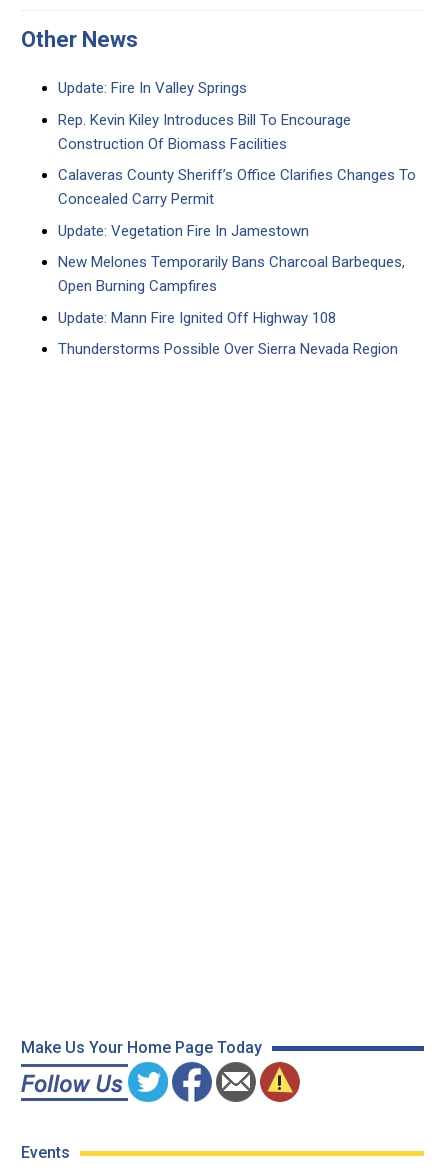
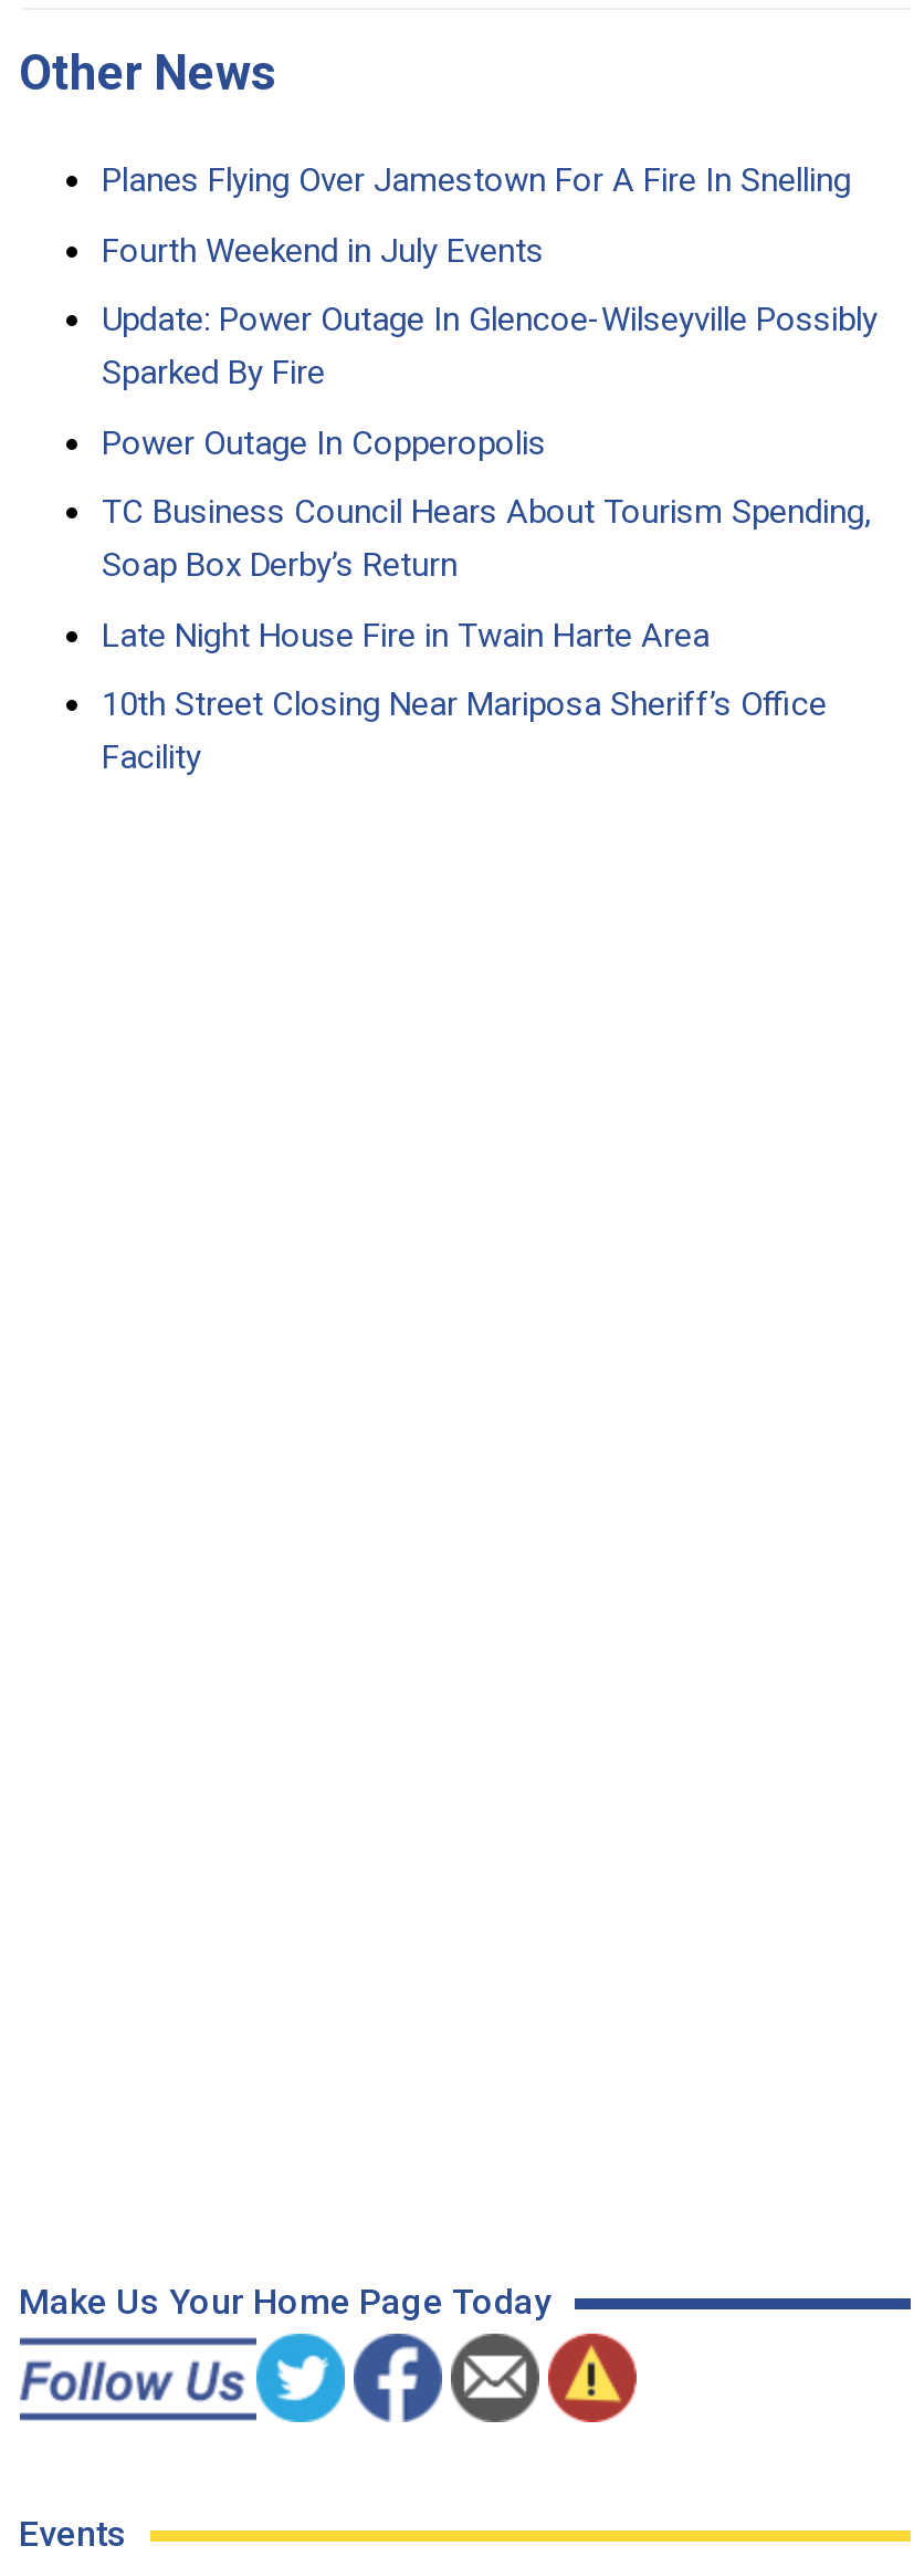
[58,79,247,97] Update: Fire In Valley Springs -> [102,161,851,201] Planes Flying Over Jamestown For A Fire In Snelling
[58,111,351,153] Rep. Kevin Kiley Introduces Bill To Encourage | Construction Of Biomass Facilities -> [102,231,544,271] Fourth Weekend in July Events
[58,166,416,208] Calaveras County Sheriff’s Office Clarifies Changes To | Concealed Carry Permit -> [102,301,878,394] Update: Power Outage In Glencoe-Wilseyville Possibly | Sparked By Fire
[58,222,309,240] Update: Vegetation Fire In Jamestown -> [102,423,546,463] Power Outage In Copperopolis
[58,253,405,295] New Melones Temporarily Bans Charcoal Barbeques, | Open Burning Campfires -> [102,493,871,586] TC Business Council Hears About Tourism Spending, | Soap Box Derby’s Return
[58,309,336,327] Update: Mann Fire Ignited Off Highway 108 -> [102,616,710,656] Late Night House Fire in Twain Harte Area
[58,340,398,358] Thunderstorms Possible Over Sierra Nevada Region -> [102,685,827,778] 10th Street Closing Near Mariposa Sheriff’s Office | Facility

